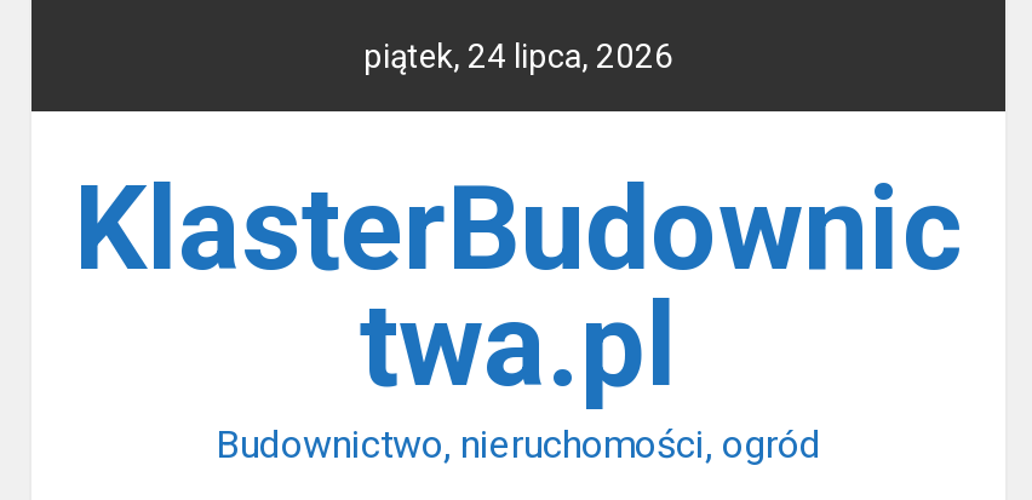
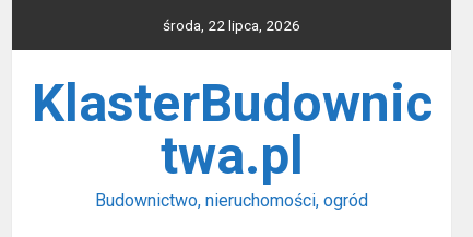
[363,36,673,75] piątek, 24 lipca, 2026 -> [163,16,300,34] środa, 22 lipca, 2026

